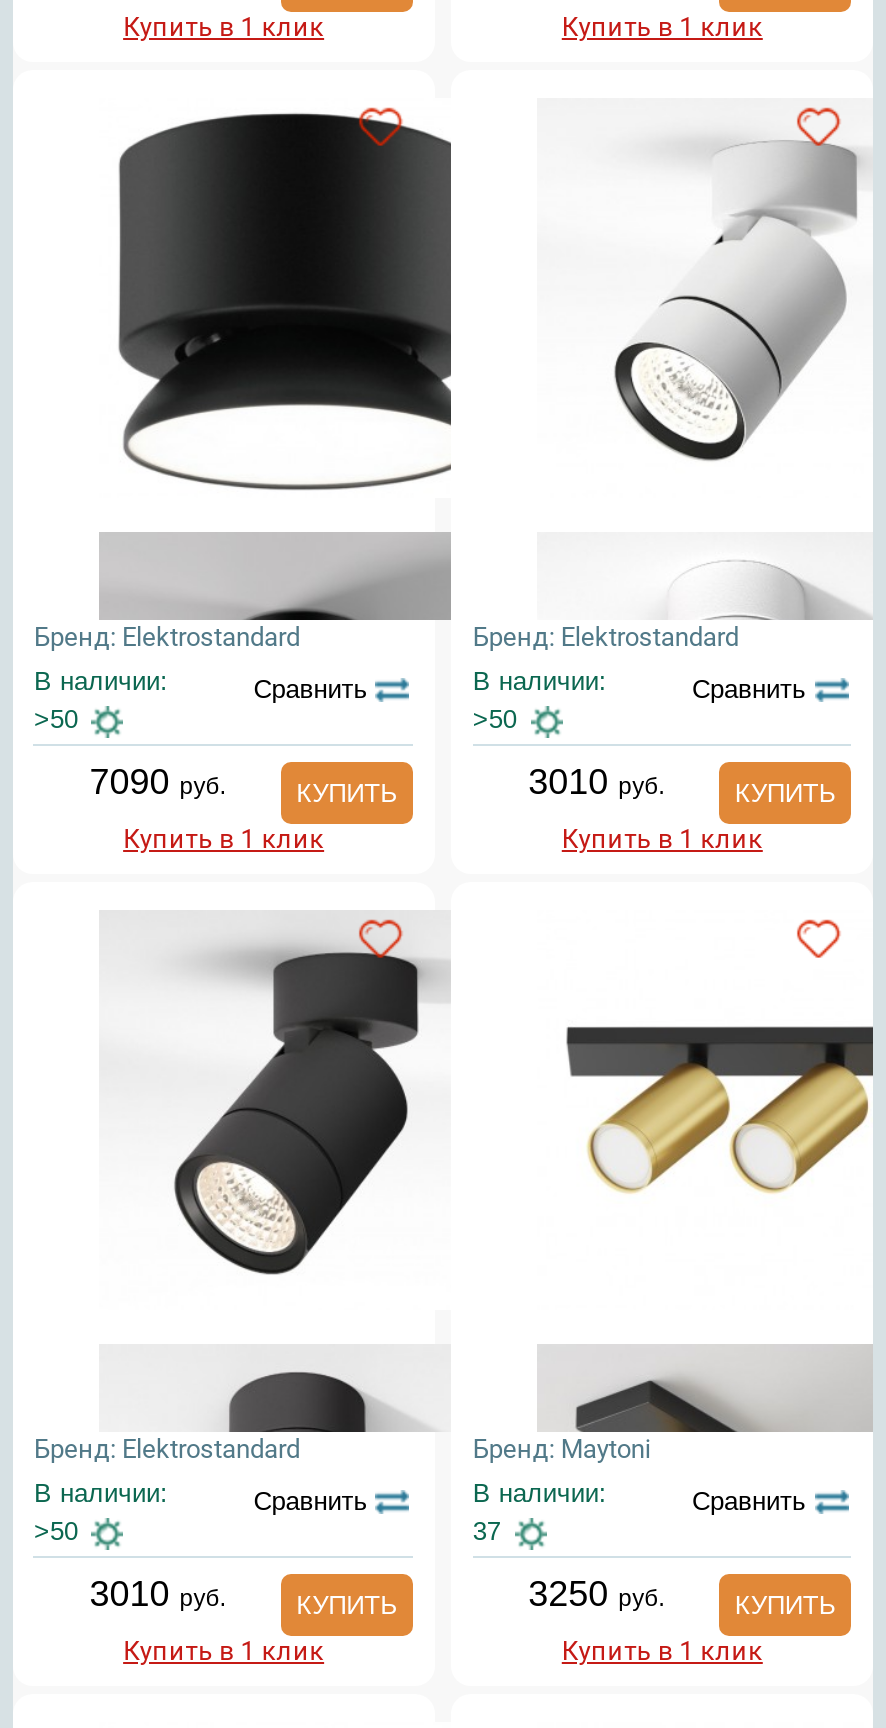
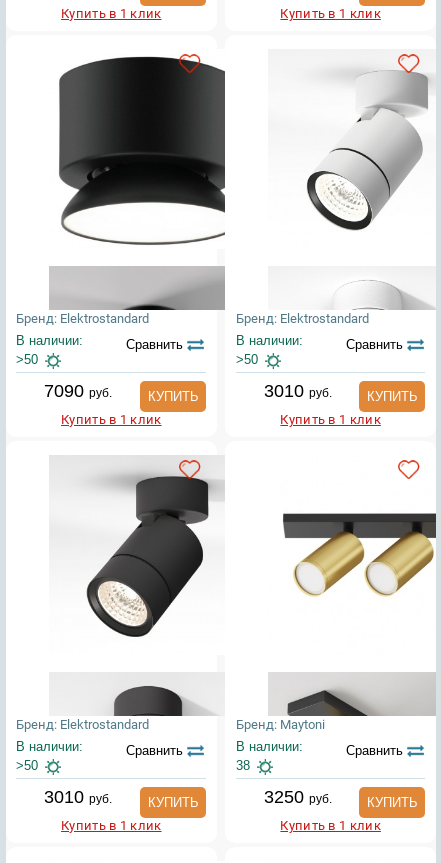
[473,1516,501,1546] 37 -> [236,758,250,773] 38

